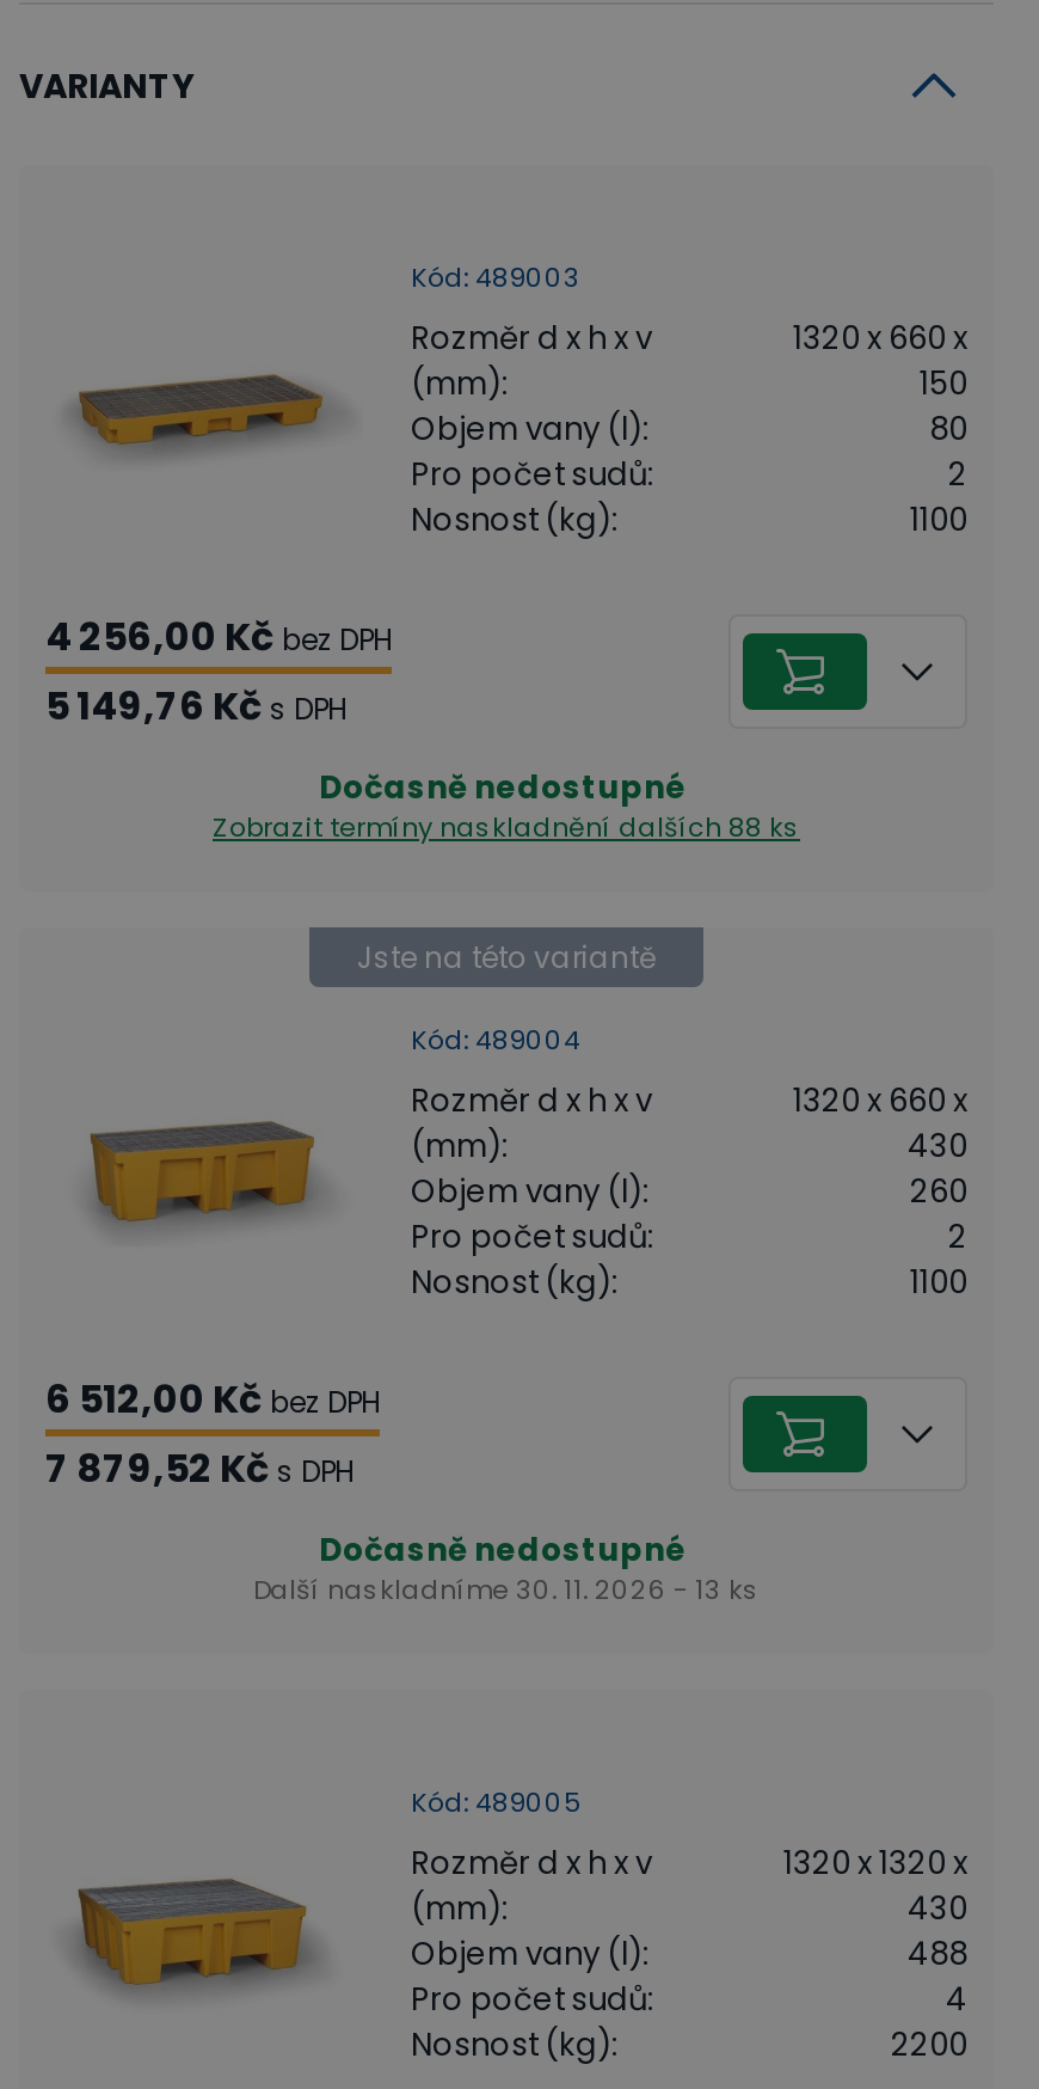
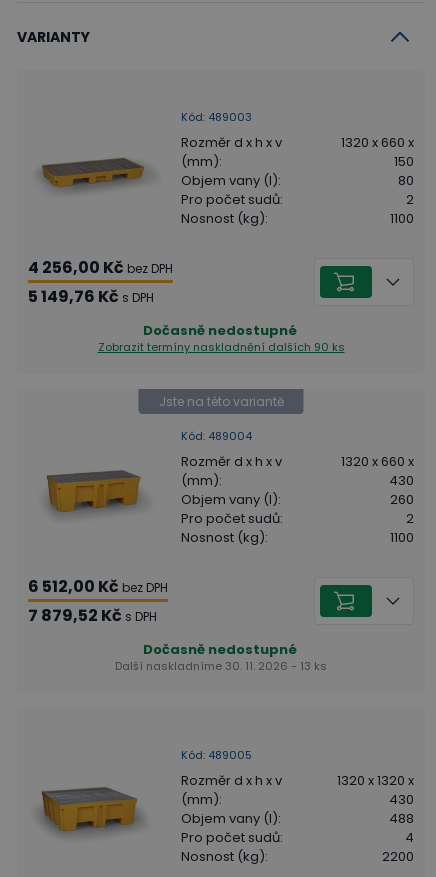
[213,807,800,845] Zobrazit termíny naskladnění dalších 88 ks -> [97,339,344,355] Zobrazit termíny naskladnění dalších 90 ks

